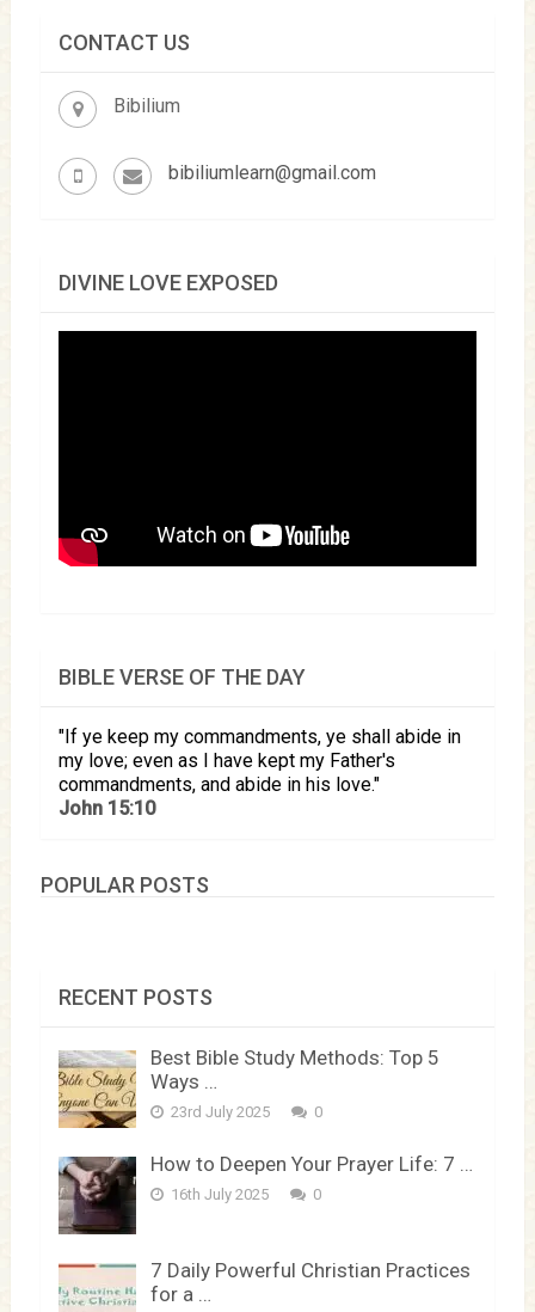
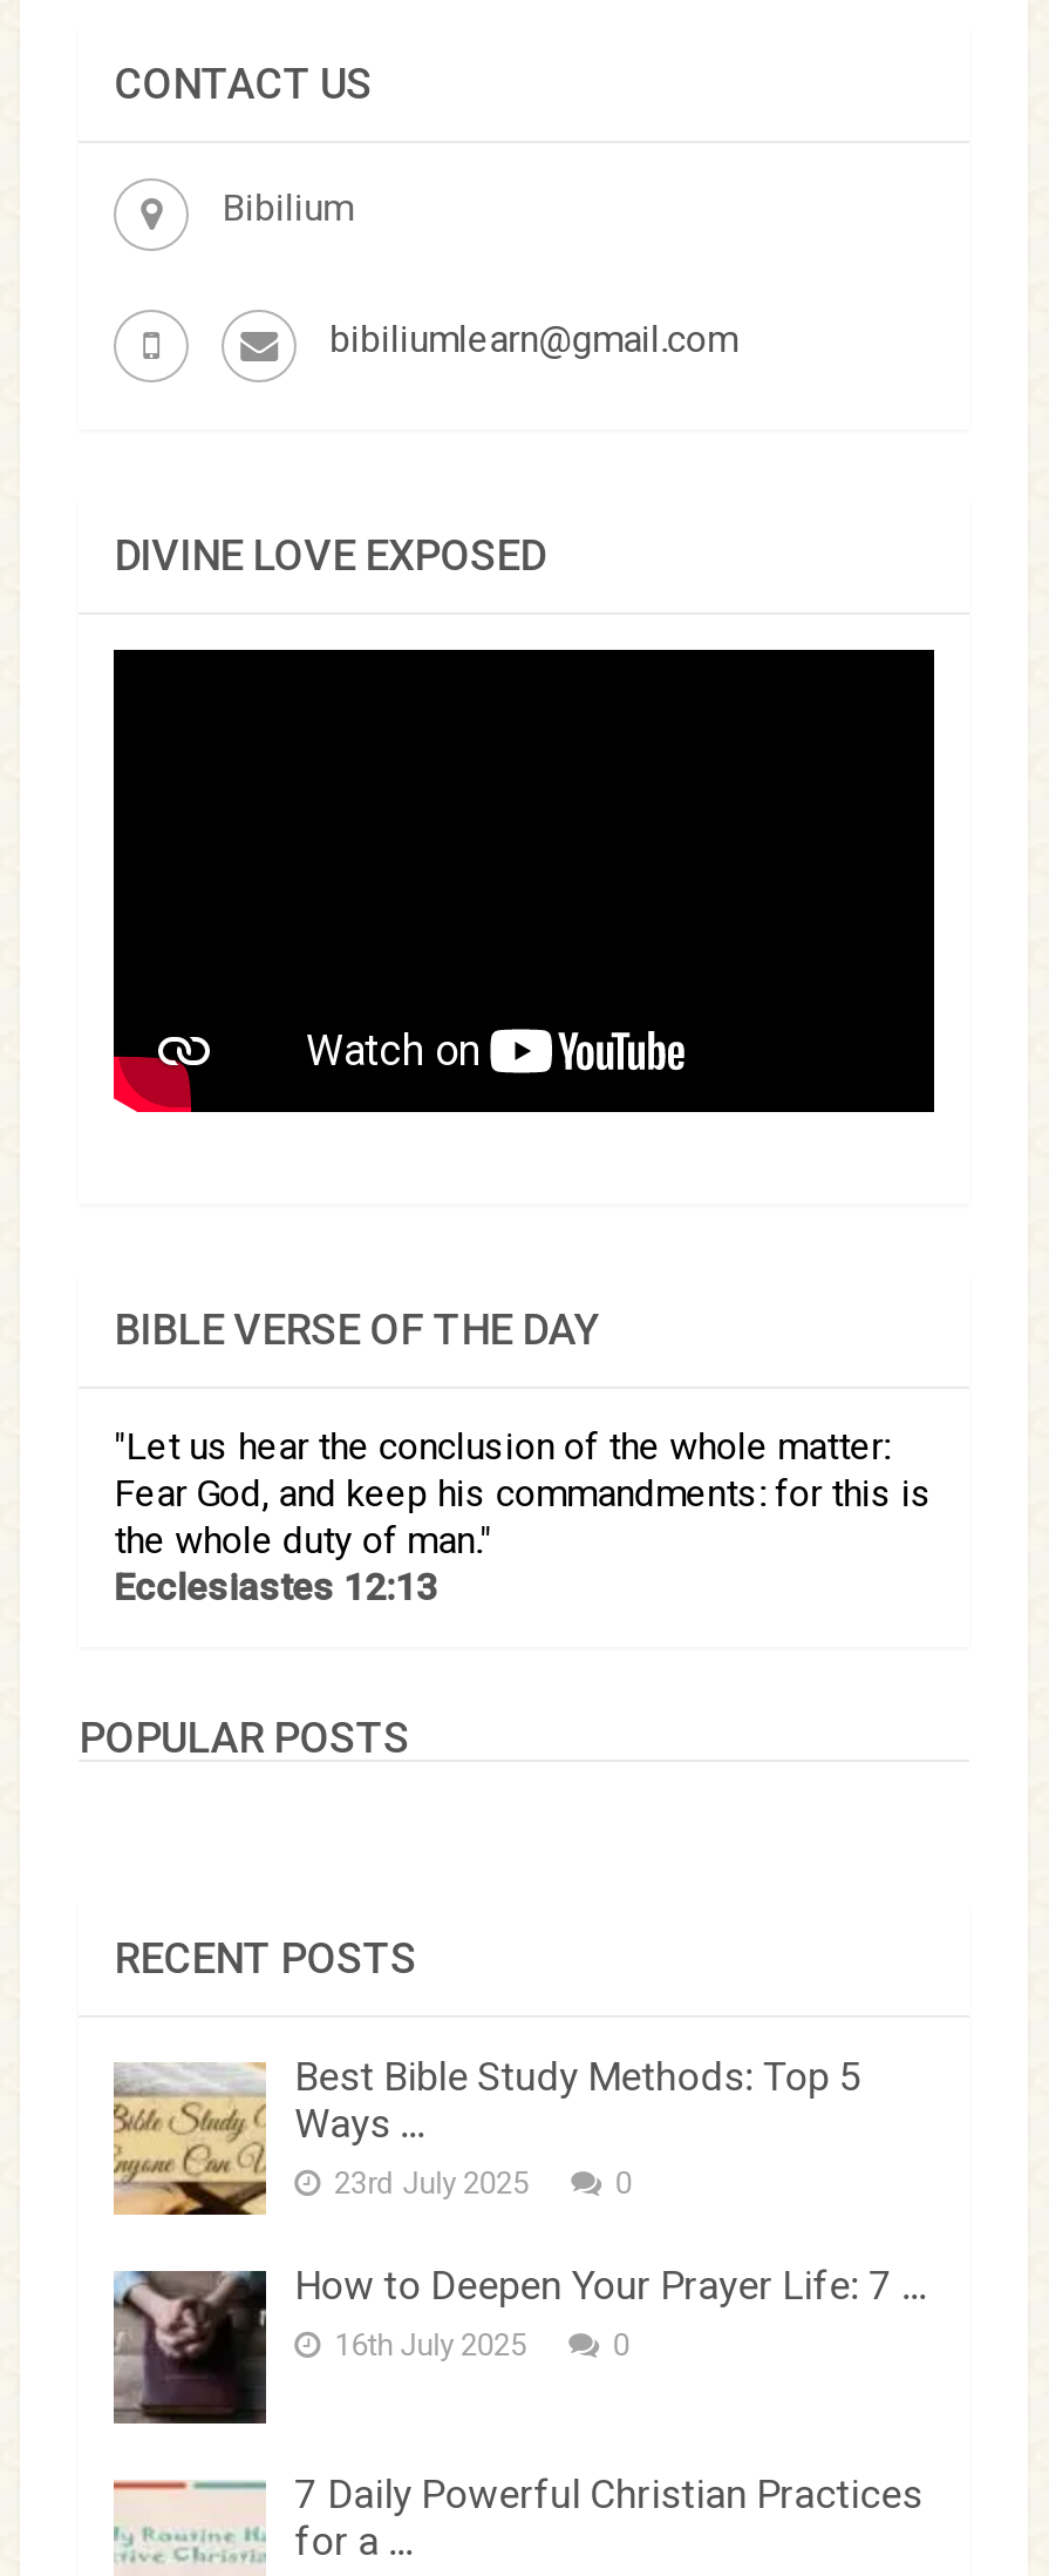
[59,725,461,819] If ye keep my commandments, ye shall abide in | my love; even as I have kept my Father's | commandments, and abide in his love. | John 15:10 -> [114,1424,932,1609] Let us hear the conclusion of the whole matter: | Fear God, and keep his commandments: for this is | the whole duty of man. | Ecclesiastes 12:13

